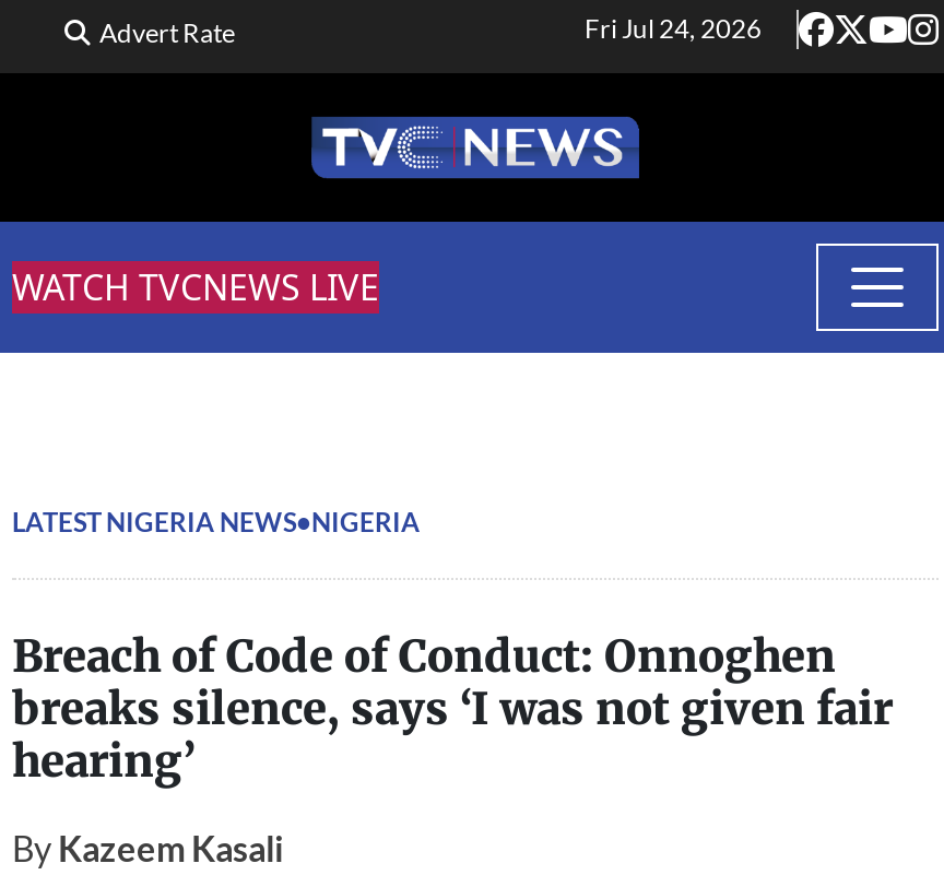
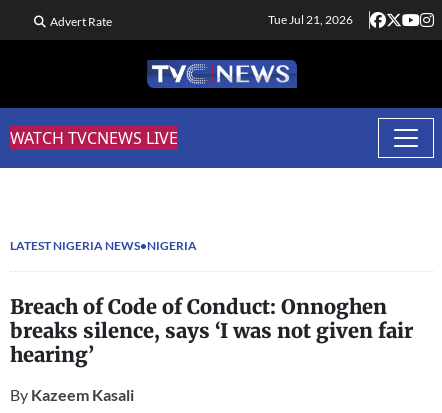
[585,12,762,45] Fri Jul 24, 2026 -> [268,12,353,27] Tue Jul 21, 2026

